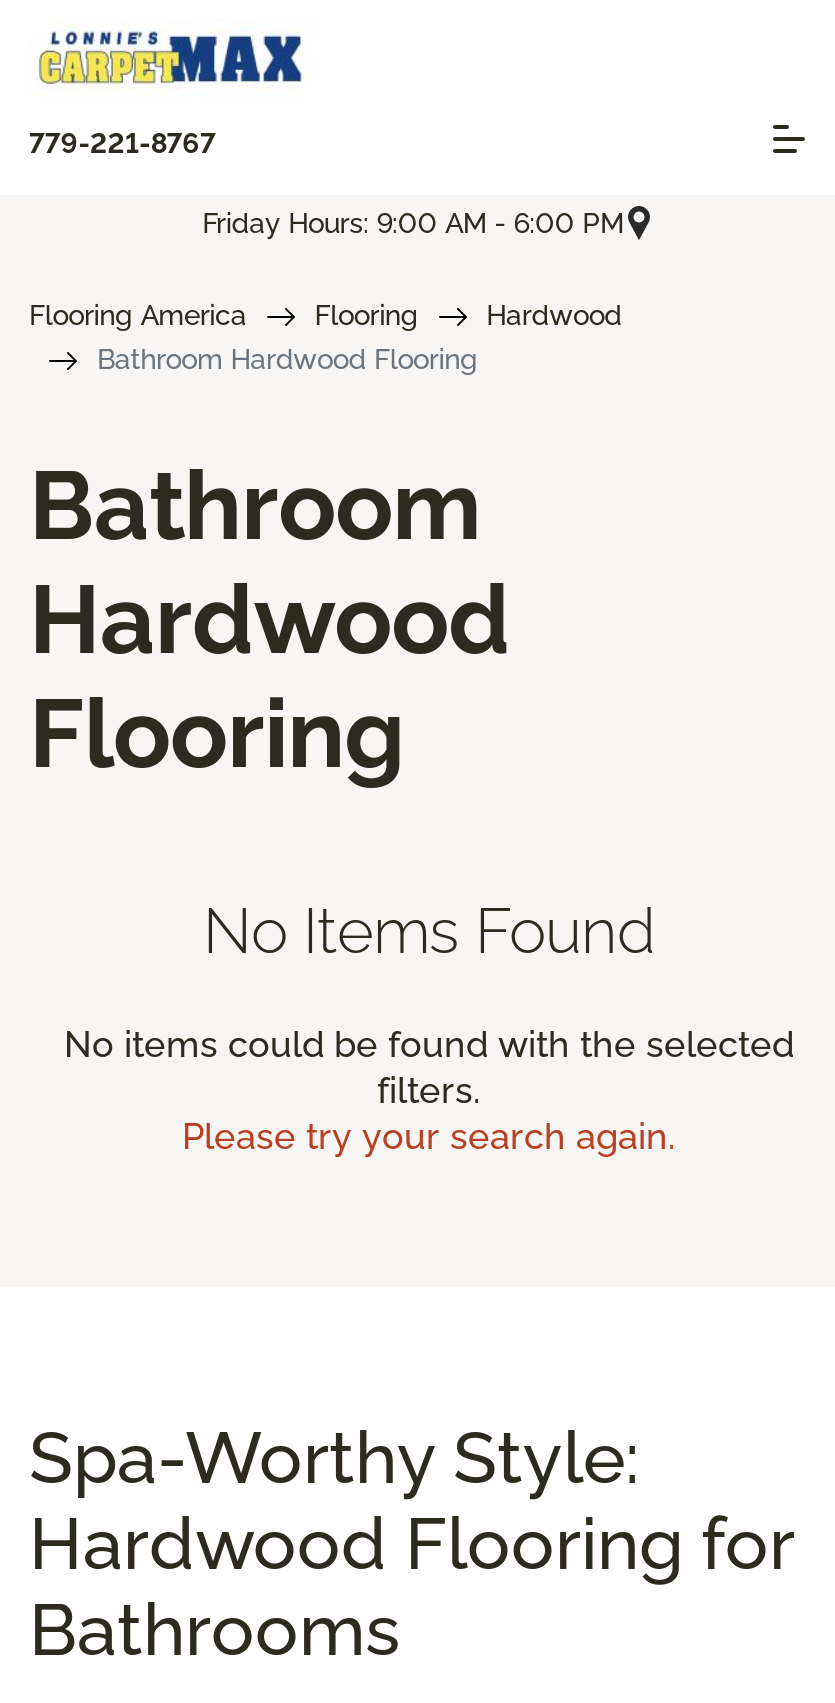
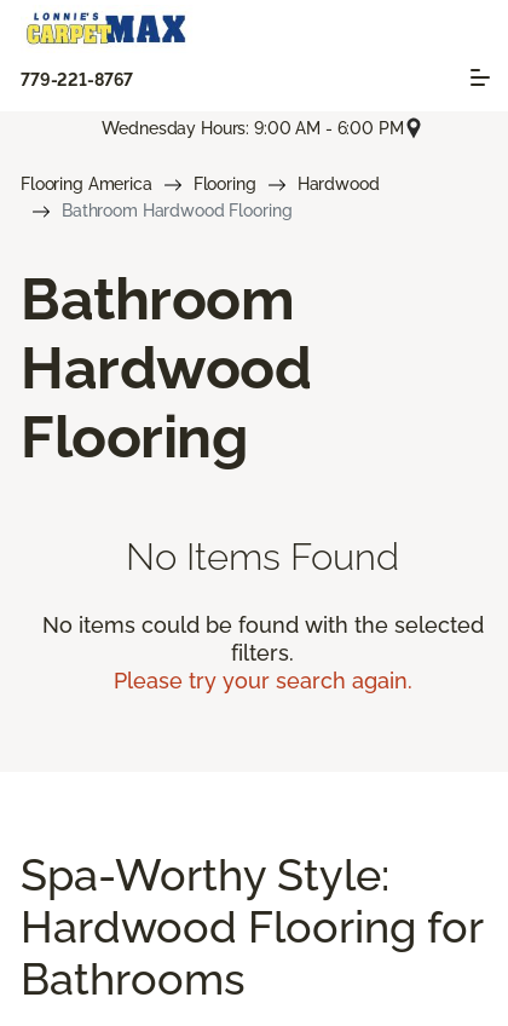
[202,206,624,238] Friday Hours: 9:00 AM - 6:00 PM -> [102,118,403,138] Wednesday Hours: 9:00 AM - 6:00 PM

